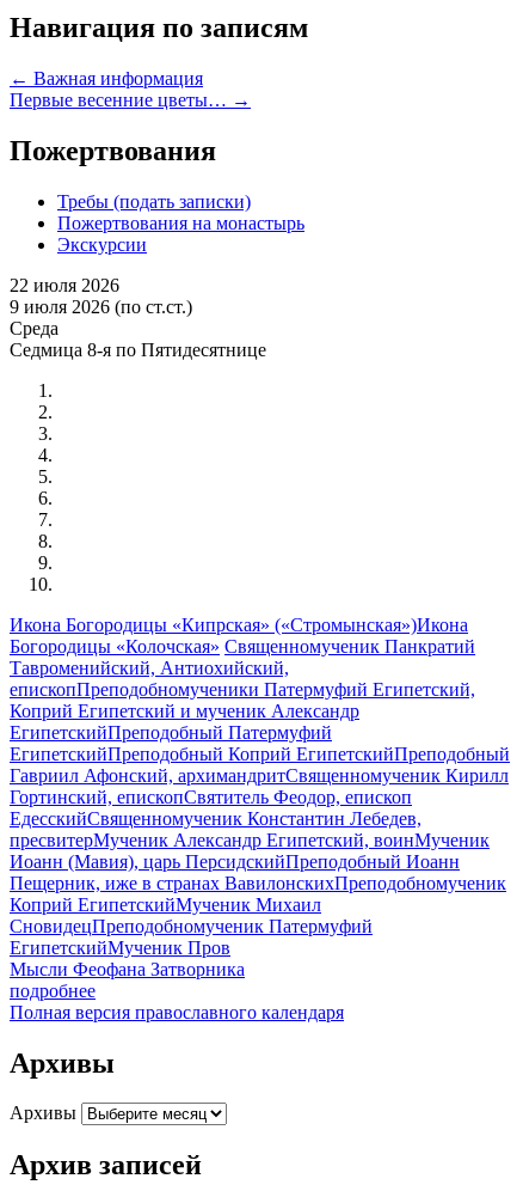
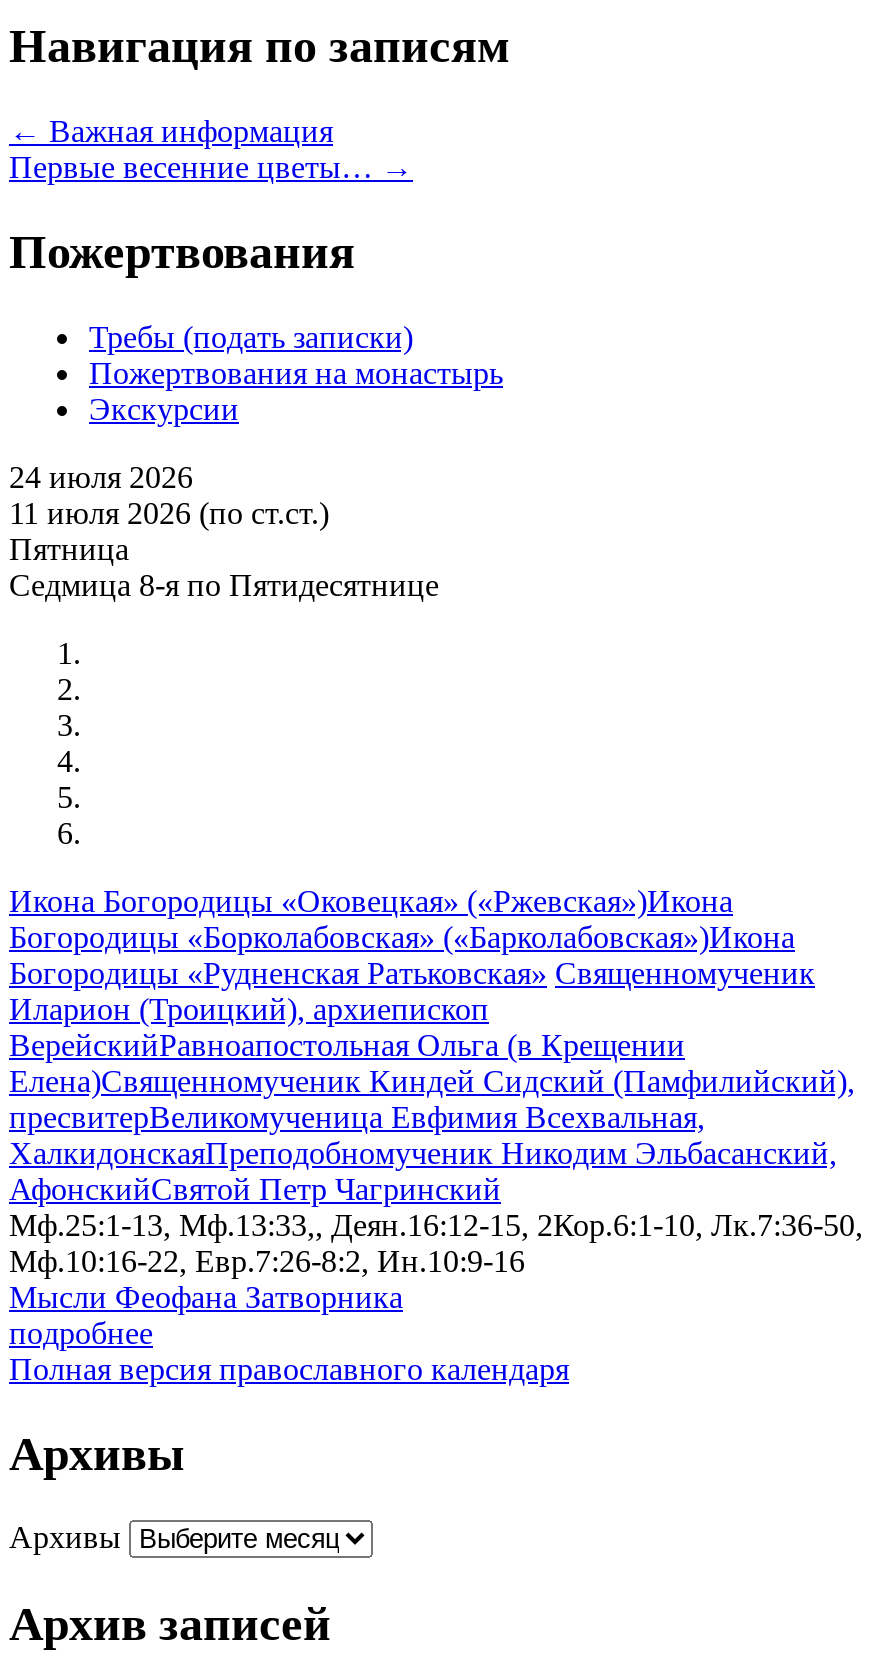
[10,275,192,338] 22 июля 2026 | 9 июля 2026 (по ст.ст.) | Среда -> [9,459,329,565] 24 июля 2026 | 11 июля 2026 (по ст.ст.) | Пятница
[10,614,510,957] Икона Богородицы «Кипрская» («Стромынская»)Икона | Богородицы «Колочская» Священномученик Панкратий | Тавроменийский, Антиохийский, | епископПреподобномученики Патермуфий Египетский, | Коприй Египетский и мученик Александр | ЕгипетскийПреподобный Патермуфий | ЕгипетскийПреподобный Коприй ЕгипетскийПреподобный | Гавриил Афонский, архимандритСвященномученик Кирилл | Гортинский, епископСвятитель Феодор, епископ | ЕдесскийСвященномученик Константин Лебедев, | пресвитерМученик Александр Египетский, воинМученик | Иоанн (Мавия), царь ПерсидскийПреподобный Иоанн | Пещерник, иже в странах ВавилонскихПреподобномученик | Коприй ЕгипетскийМученик Михаил | СновидецПреподобномученик Патермуфий | ЕгипетскийМученик Пров -> [9,883,863,1277] Икона Богородицы «Оковецкая» («Ржевская»)Икона | Богородицы «Борколабовская» («Барколабовская»)Икона | Богородицы «Рудненская Ратьковская» Священномученик | Иларион (Троицкий), архиепископ | ВерейскийРавноапостольная Ольга (в Крещении | Елена)Священномученик Киндей Сидский (Памфилийский), | пресвитерВеликомученица Евфимия Всехвальная, | ХалкидонскаяПреподобномученик Никодим Эльбасанский, | АфонскийСвятой Петр Чагринский | Мф.25:1-13, Мф.13:33,, Деян.16:12-15, 2Кор.6:1-10, Лк.7:36-50, | Мф.10:16-22, Евр.7:26-8:2, Ин.10:9-16

